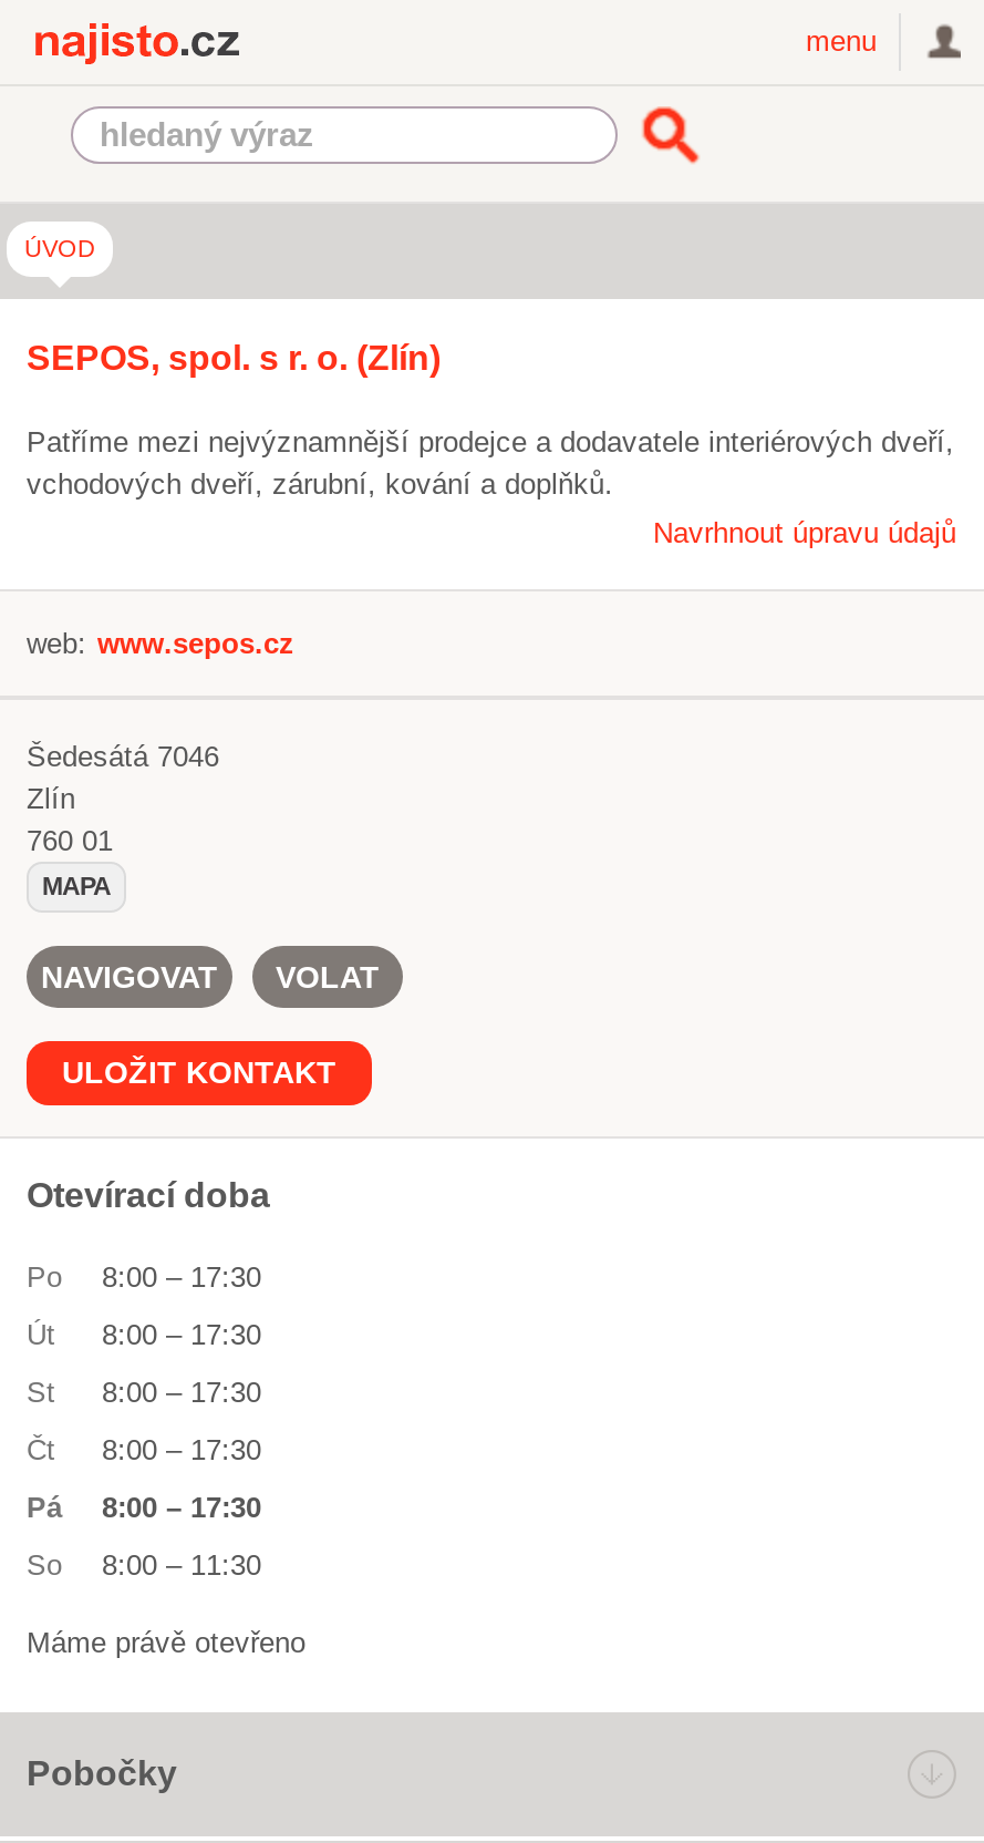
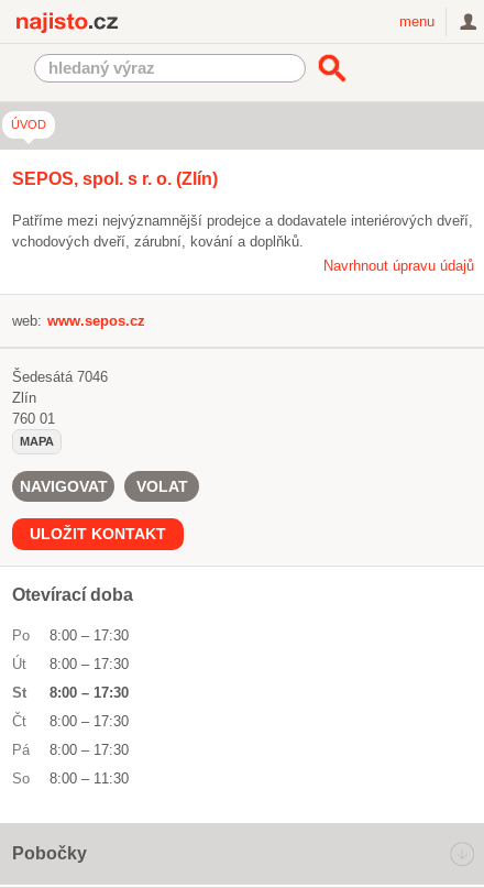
[27,1626,305,1659] Máme právě otevřeno -> none

